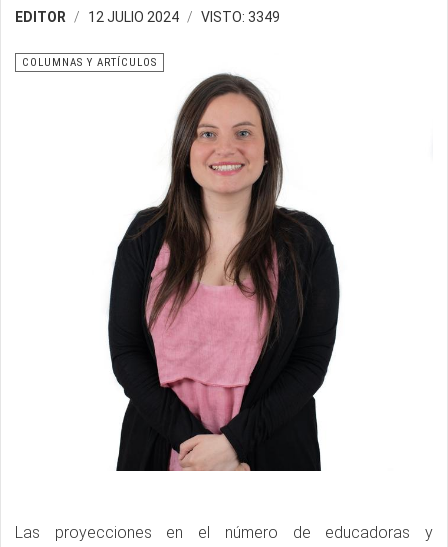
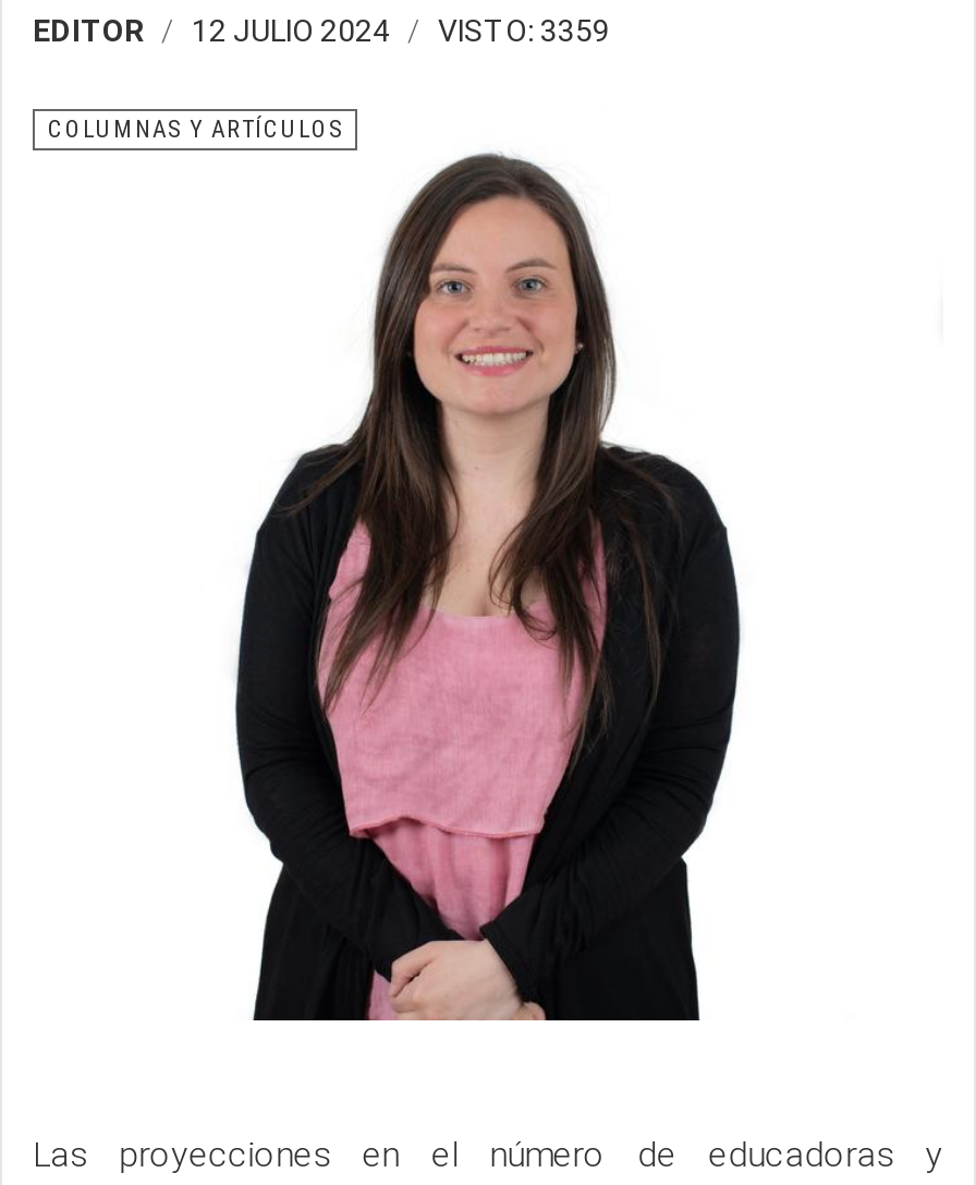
[15,9,280,25] EDITOR 12 JULIO 2024 VISTO: 3349 -> [33,13,610,48] EDITOR 12 JULIO 2024 VISTO: 3359

